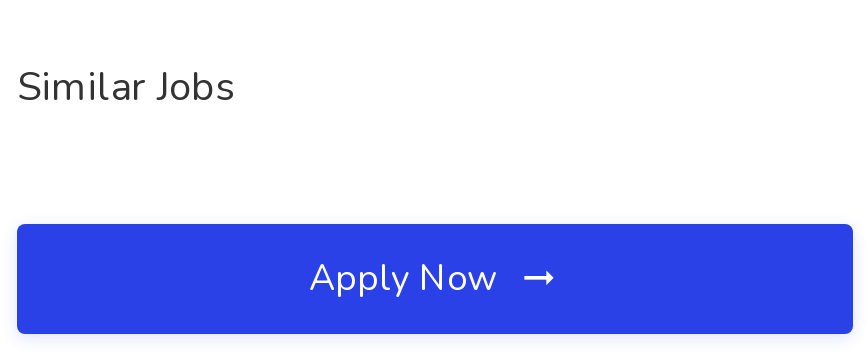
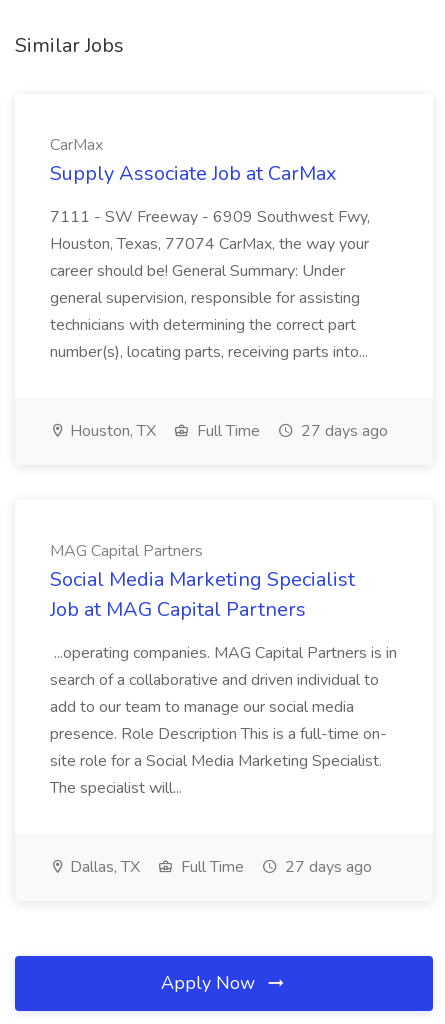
none -> [50,134,372,363] CarMax | Supply Associate Job at CarMax | 7111 - SW Freeway - 6909 Southwest Fwy, | Houston, Texas, 77074 CarMax, the way your | career should be! General Summary: Under | general supervision, responsible for assisting | technicians with determining the correct part | number(s), locating parts, receiving parts into...
none -> [50,540,397,799] MAG Capital Partners | Social Media Marketing Specialist | Job at MAG Capital Partners | ...operating companies. MAG Capital Partners is in | search of a collaborative and driven individual to | add to our team to manage our social media | presence. Role Description This is a full-time on- | site role for a Social Media Marketing Specialist. | The specialist will...
none -> [66,420,388,442] Houston, TX | Full Time | 27 days ago
none -> [66,856,372,878] Dallas, TX | Full Time | 27 days ago

